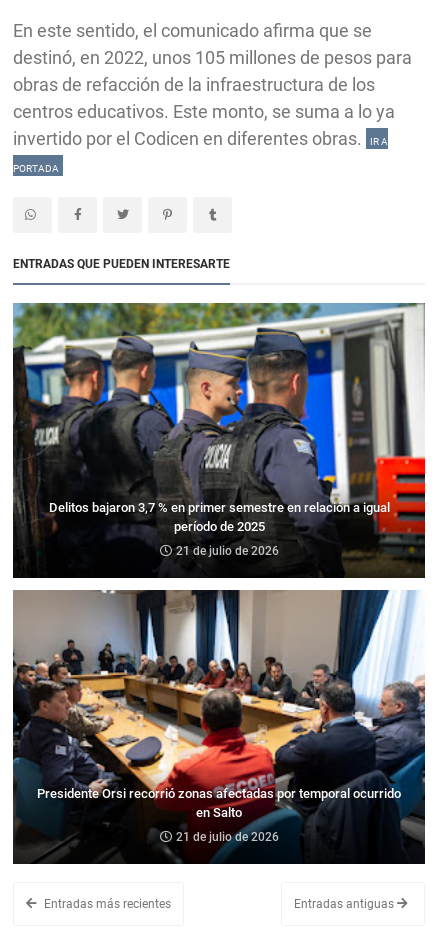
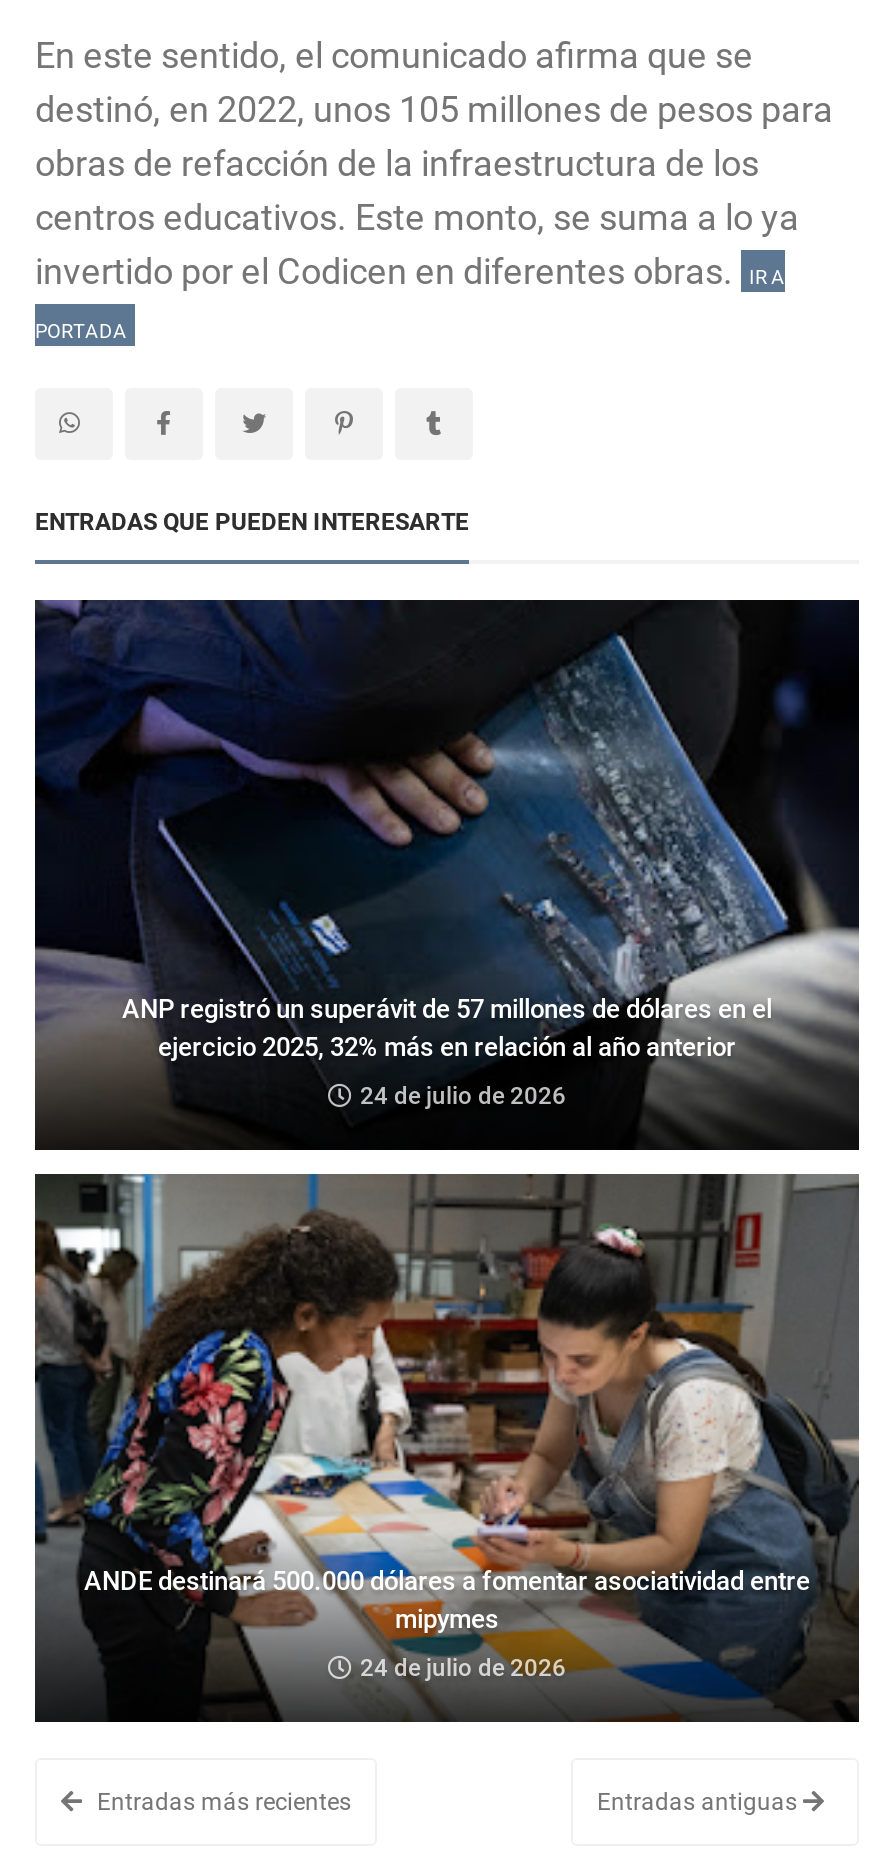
[12,302,426,573] [image] | Delitos bajaron 3,7 % en primer semestre en relación a igual | período de 2025 -> [33,598,861,1138] [image] | ANP registró un superávit de 57 millones de dólares en el | ejercicio 2025, 32% más en relación al año anterior
[175,544,278,558] 21 de julio de 2026 -> [360,1081,566,1109] 24 de julio de 2026
[12,589,425,864] [image] | Presidente Orsi recorrió zonas afectadas por temporal ocurrido | en Salto -> [33,1172,861,1722] [image] | ANDE destinará 500.000 dólares a fomentar asociatividad entre | mipymes
[175,830,278,844] 21 de julio de 2026 -> [360,1655,566,1683] 24 de julio de 2026

